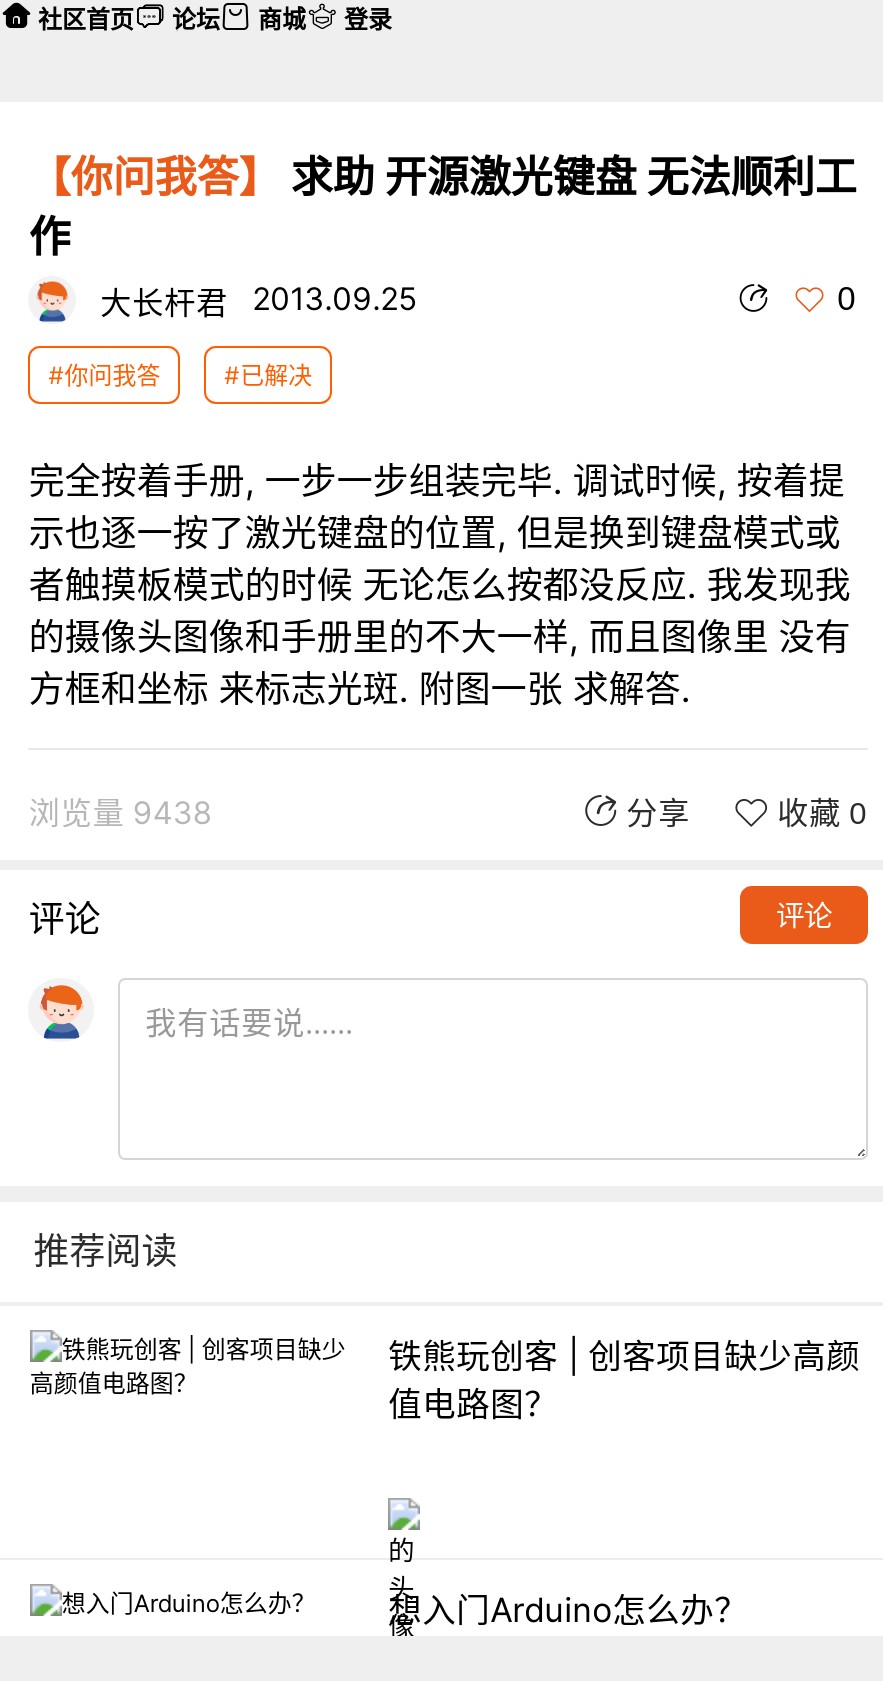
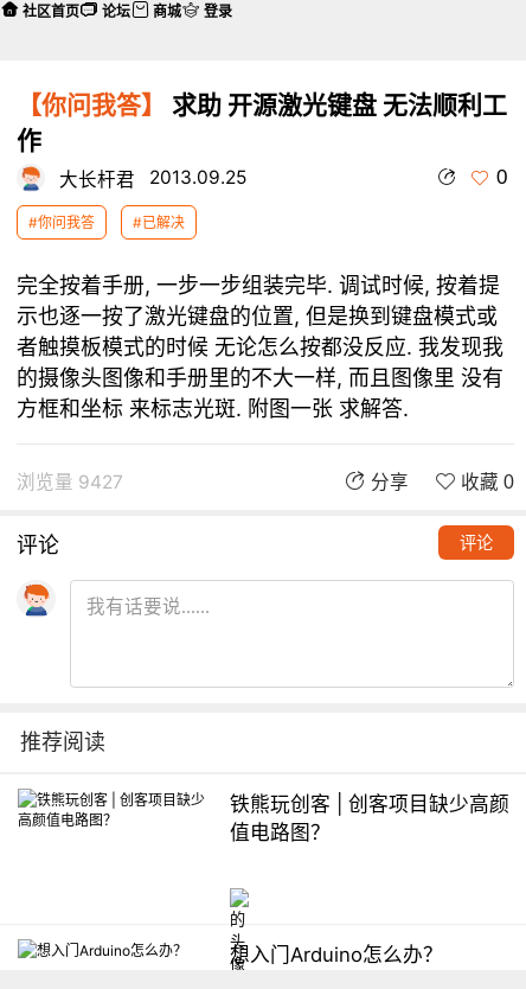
[29,794,213,832] 浏览量 9438 -> [17,471,124,493] 浏览量 9427

